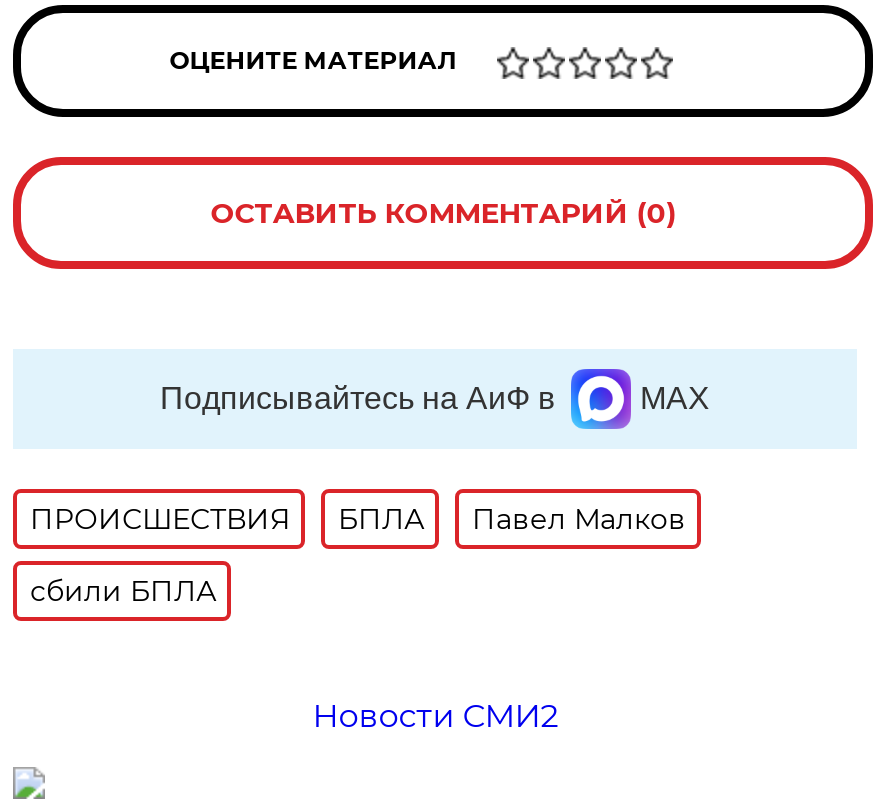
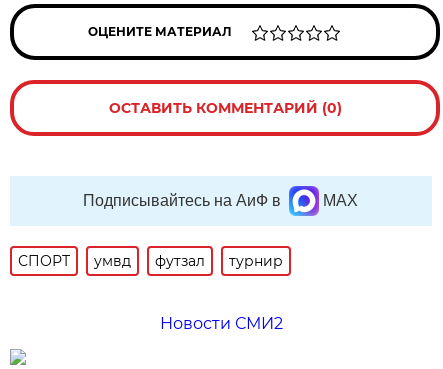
[30,502,686,610] ПРОИСШЕСТВИЯ | БПЛА | Павел Малков | сбили БПЛА -> [18,252,283,270] СПОРТ | умвд | футзал | турнир

